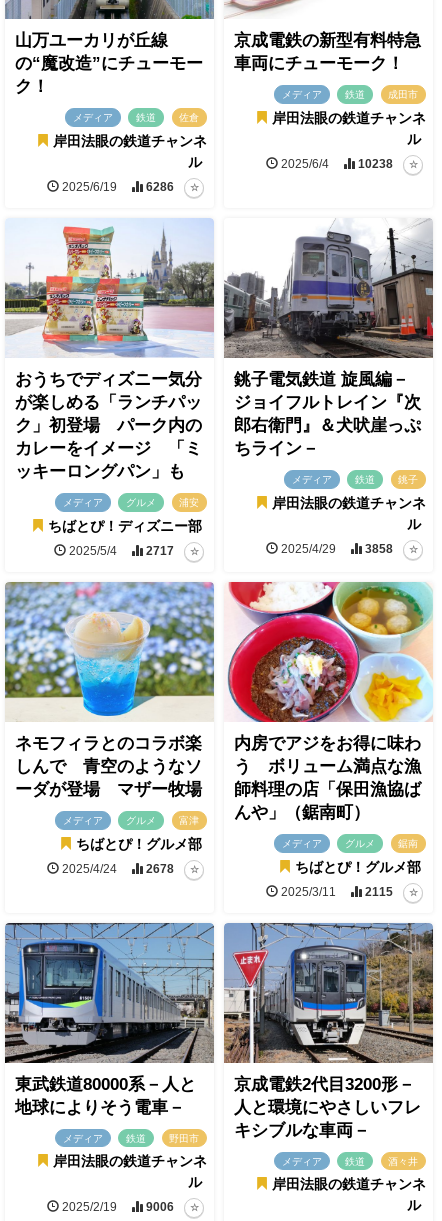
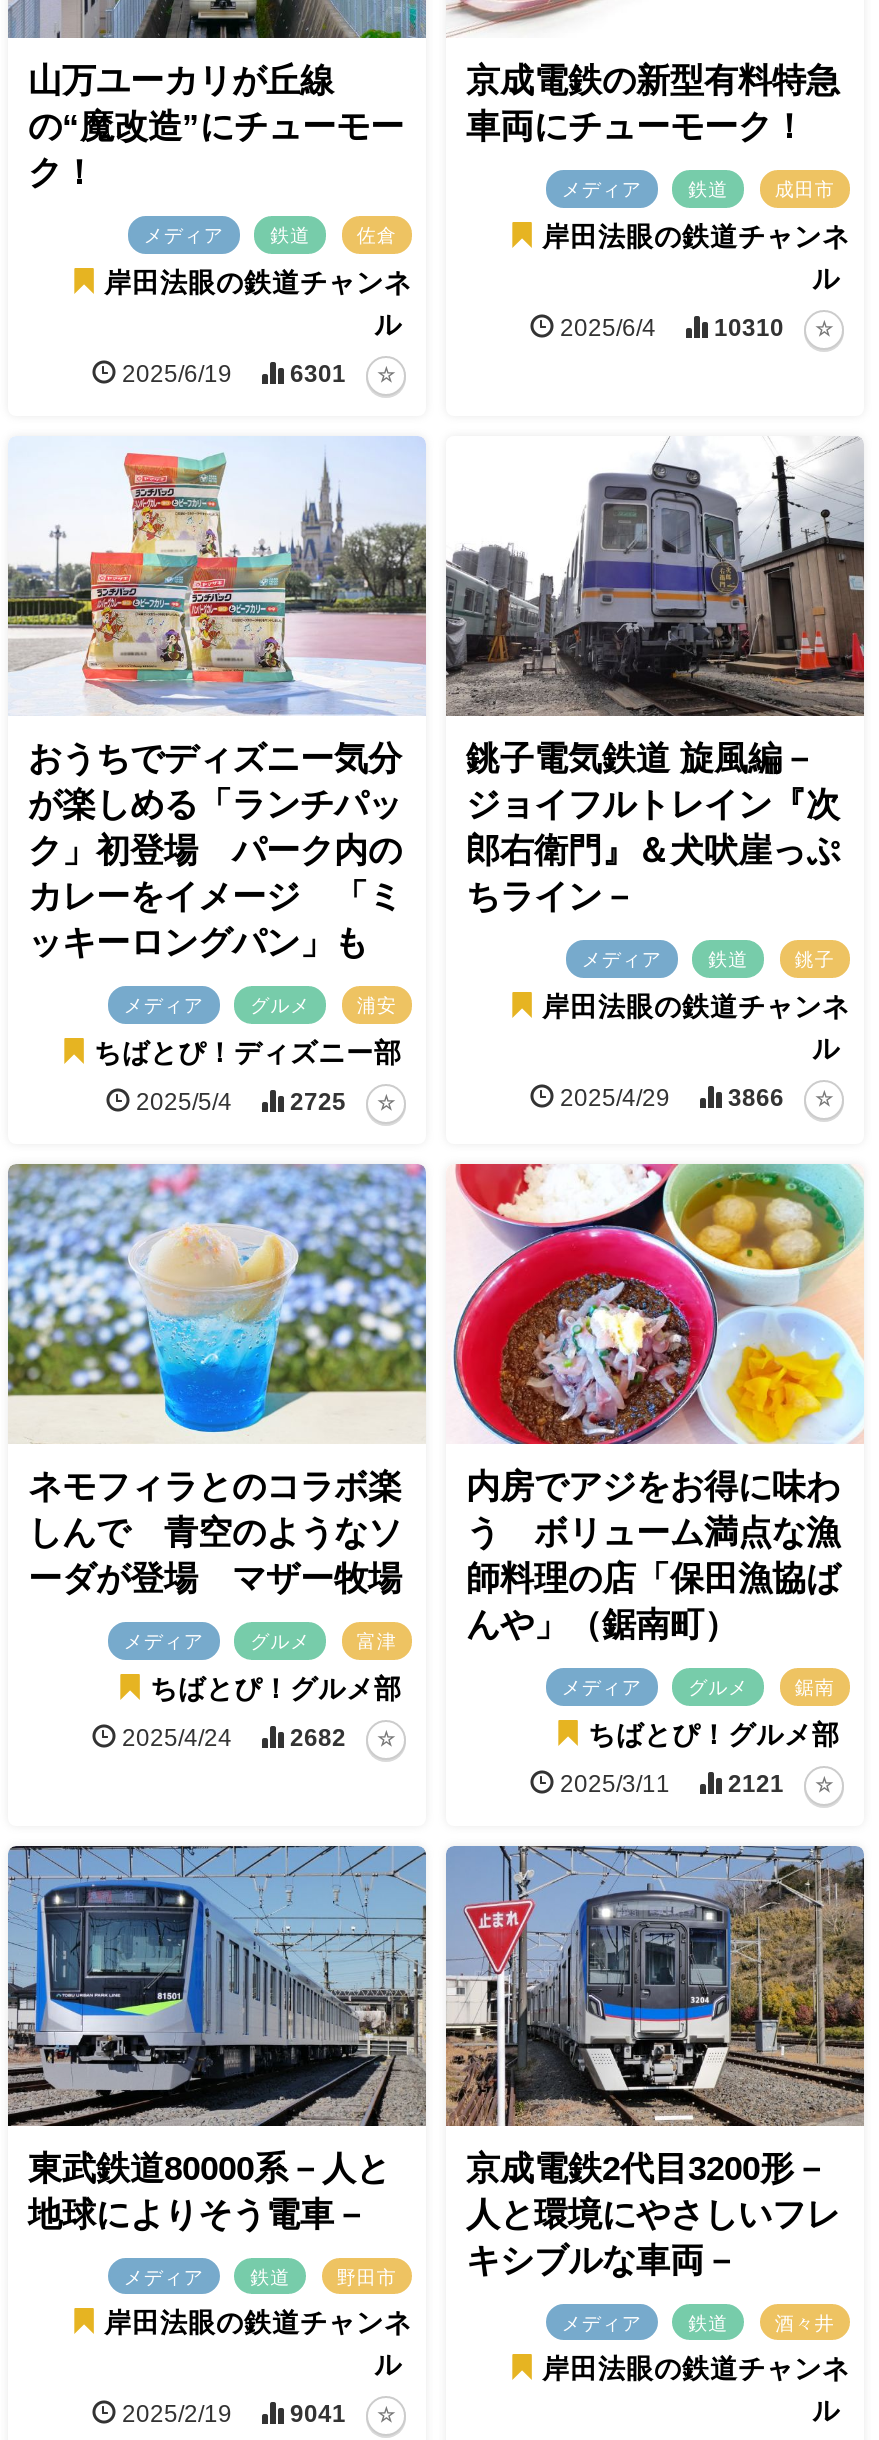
[278,157,393,171] 2025/6/4 10238 -> [554,314,784,342] 2025/6/4 10310
[59,180,174,194] 2025/6/19 6286 -> [116,360,346,388] 2025/6/19 6301
[66,544,174,558] 2025/5/4 2717 -> [130,1088,346,1116] 2025/5/4 2725
[278,542,393,556] 2025/4/29 3858 -> [554,1084,784,1112] 2025/4/29 3866
[59,861,174,875] 2025/4/24 2678 -> [116,1723,346,1751] 2025/4/24 2682
[278,884,393,898] 2025/3/11 2115 -> [554,1769,784,1797] 2025/3/11 2121
[59,1200,174,1214] 2025/2/19 9006 -> [116,2400,346,2428] 2025/2/19 9041

